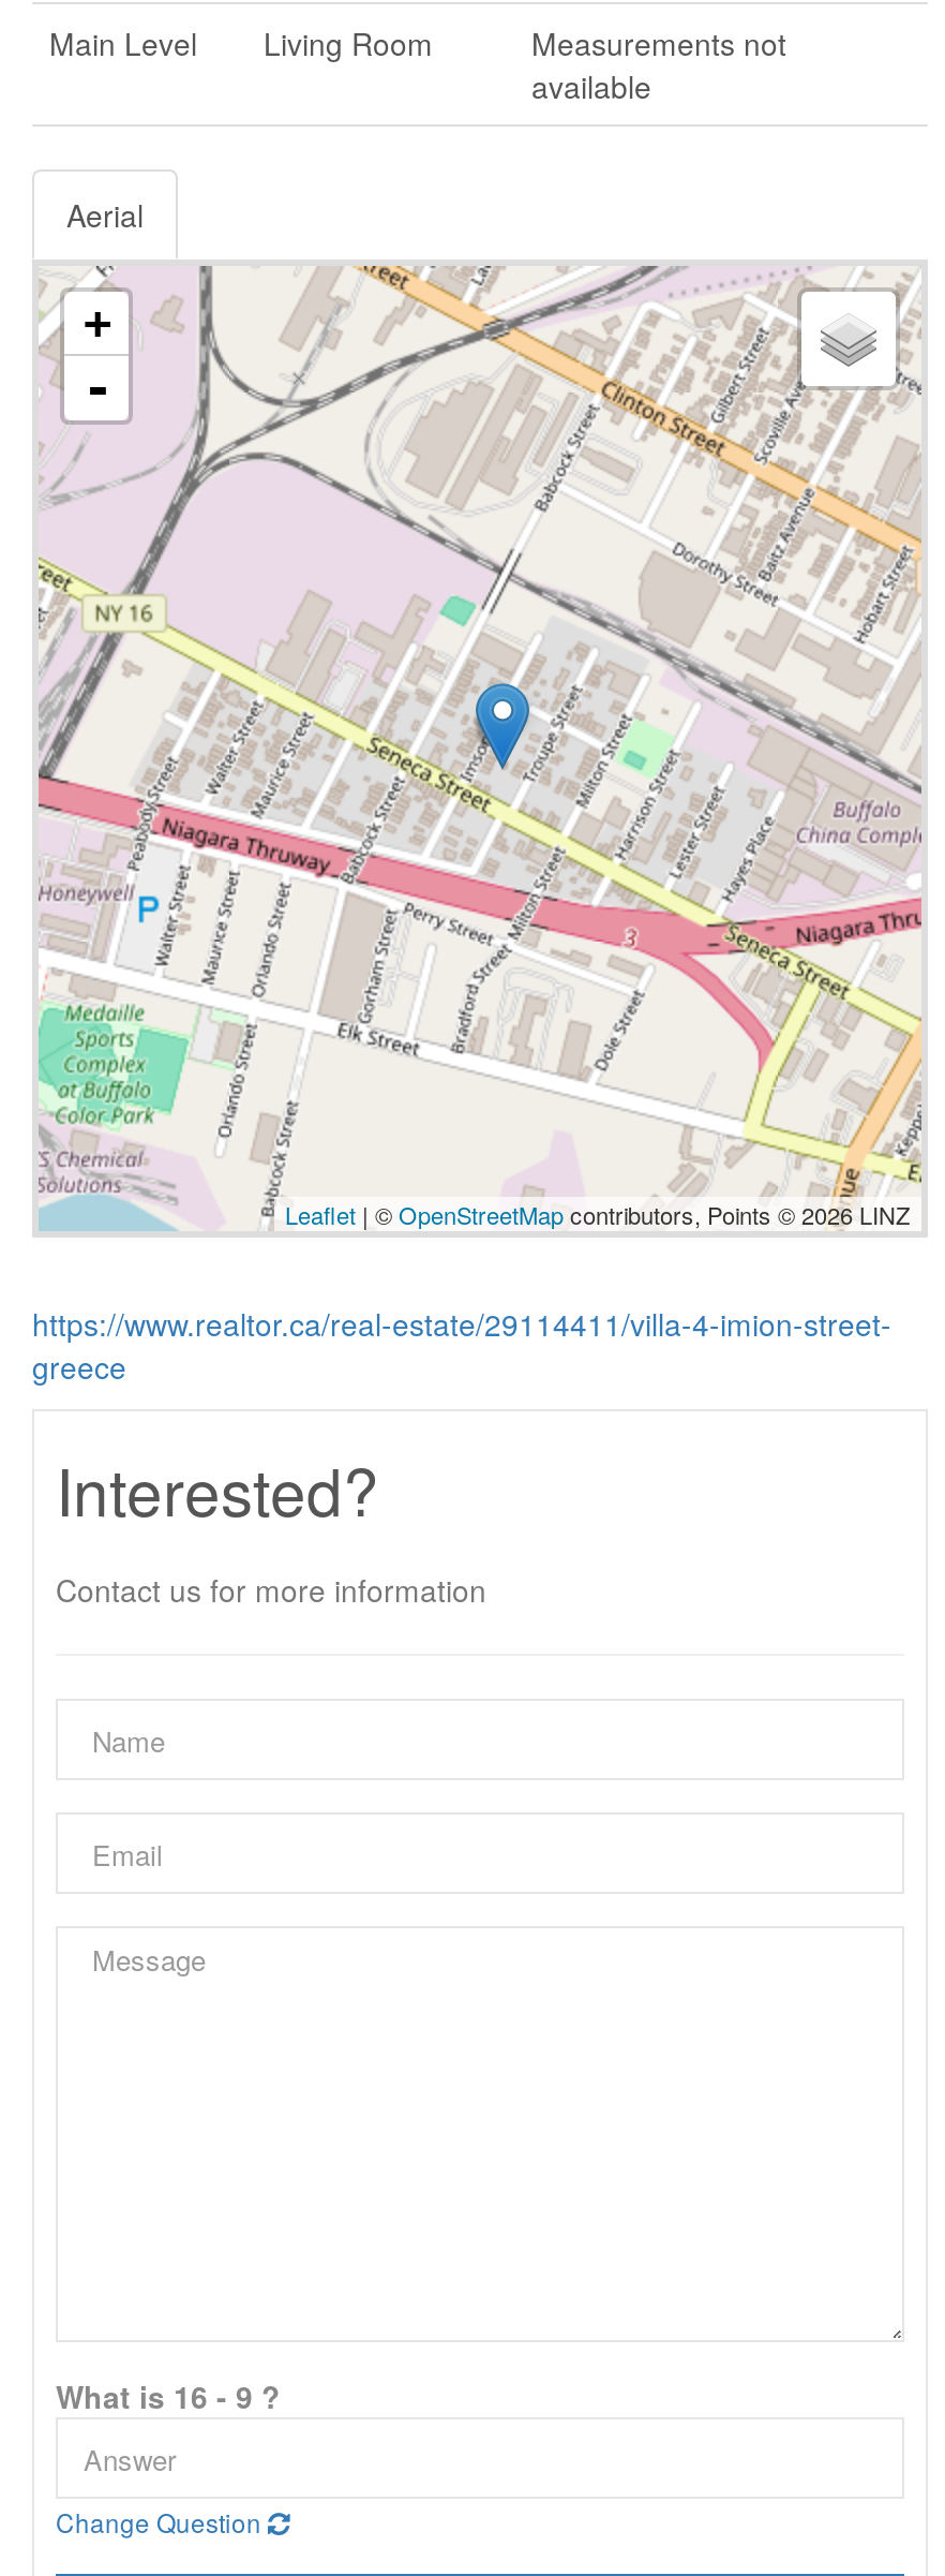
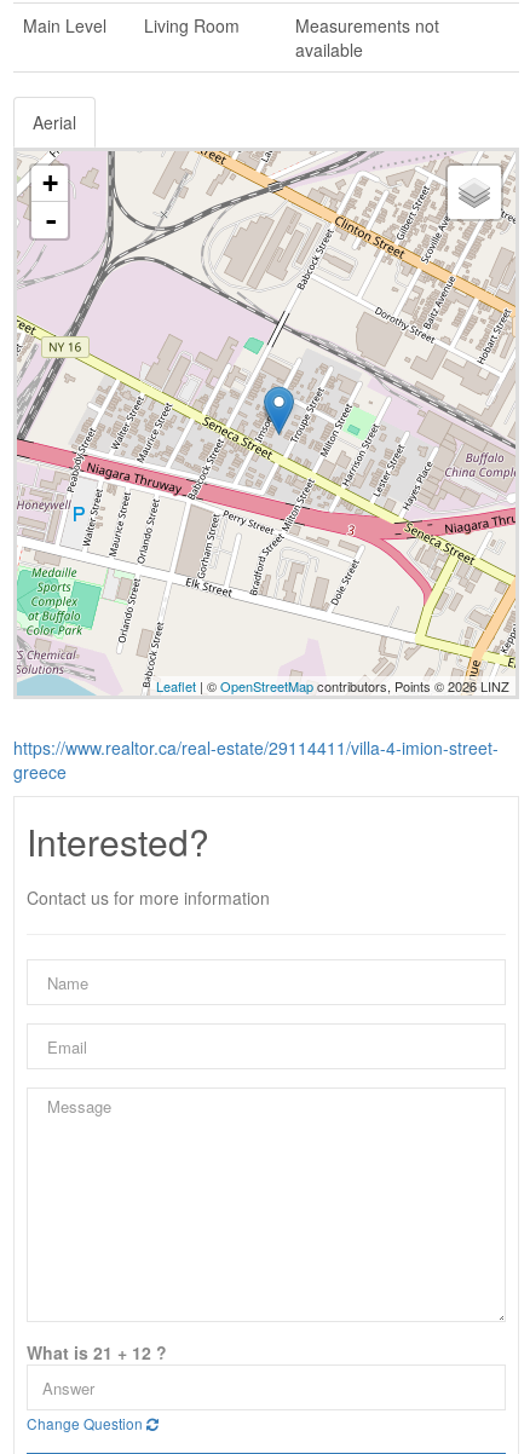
[56,2374,281,2417] What is 16 - 9 ? -> [27,1340,167,1364] What is 21 + 12 ?

